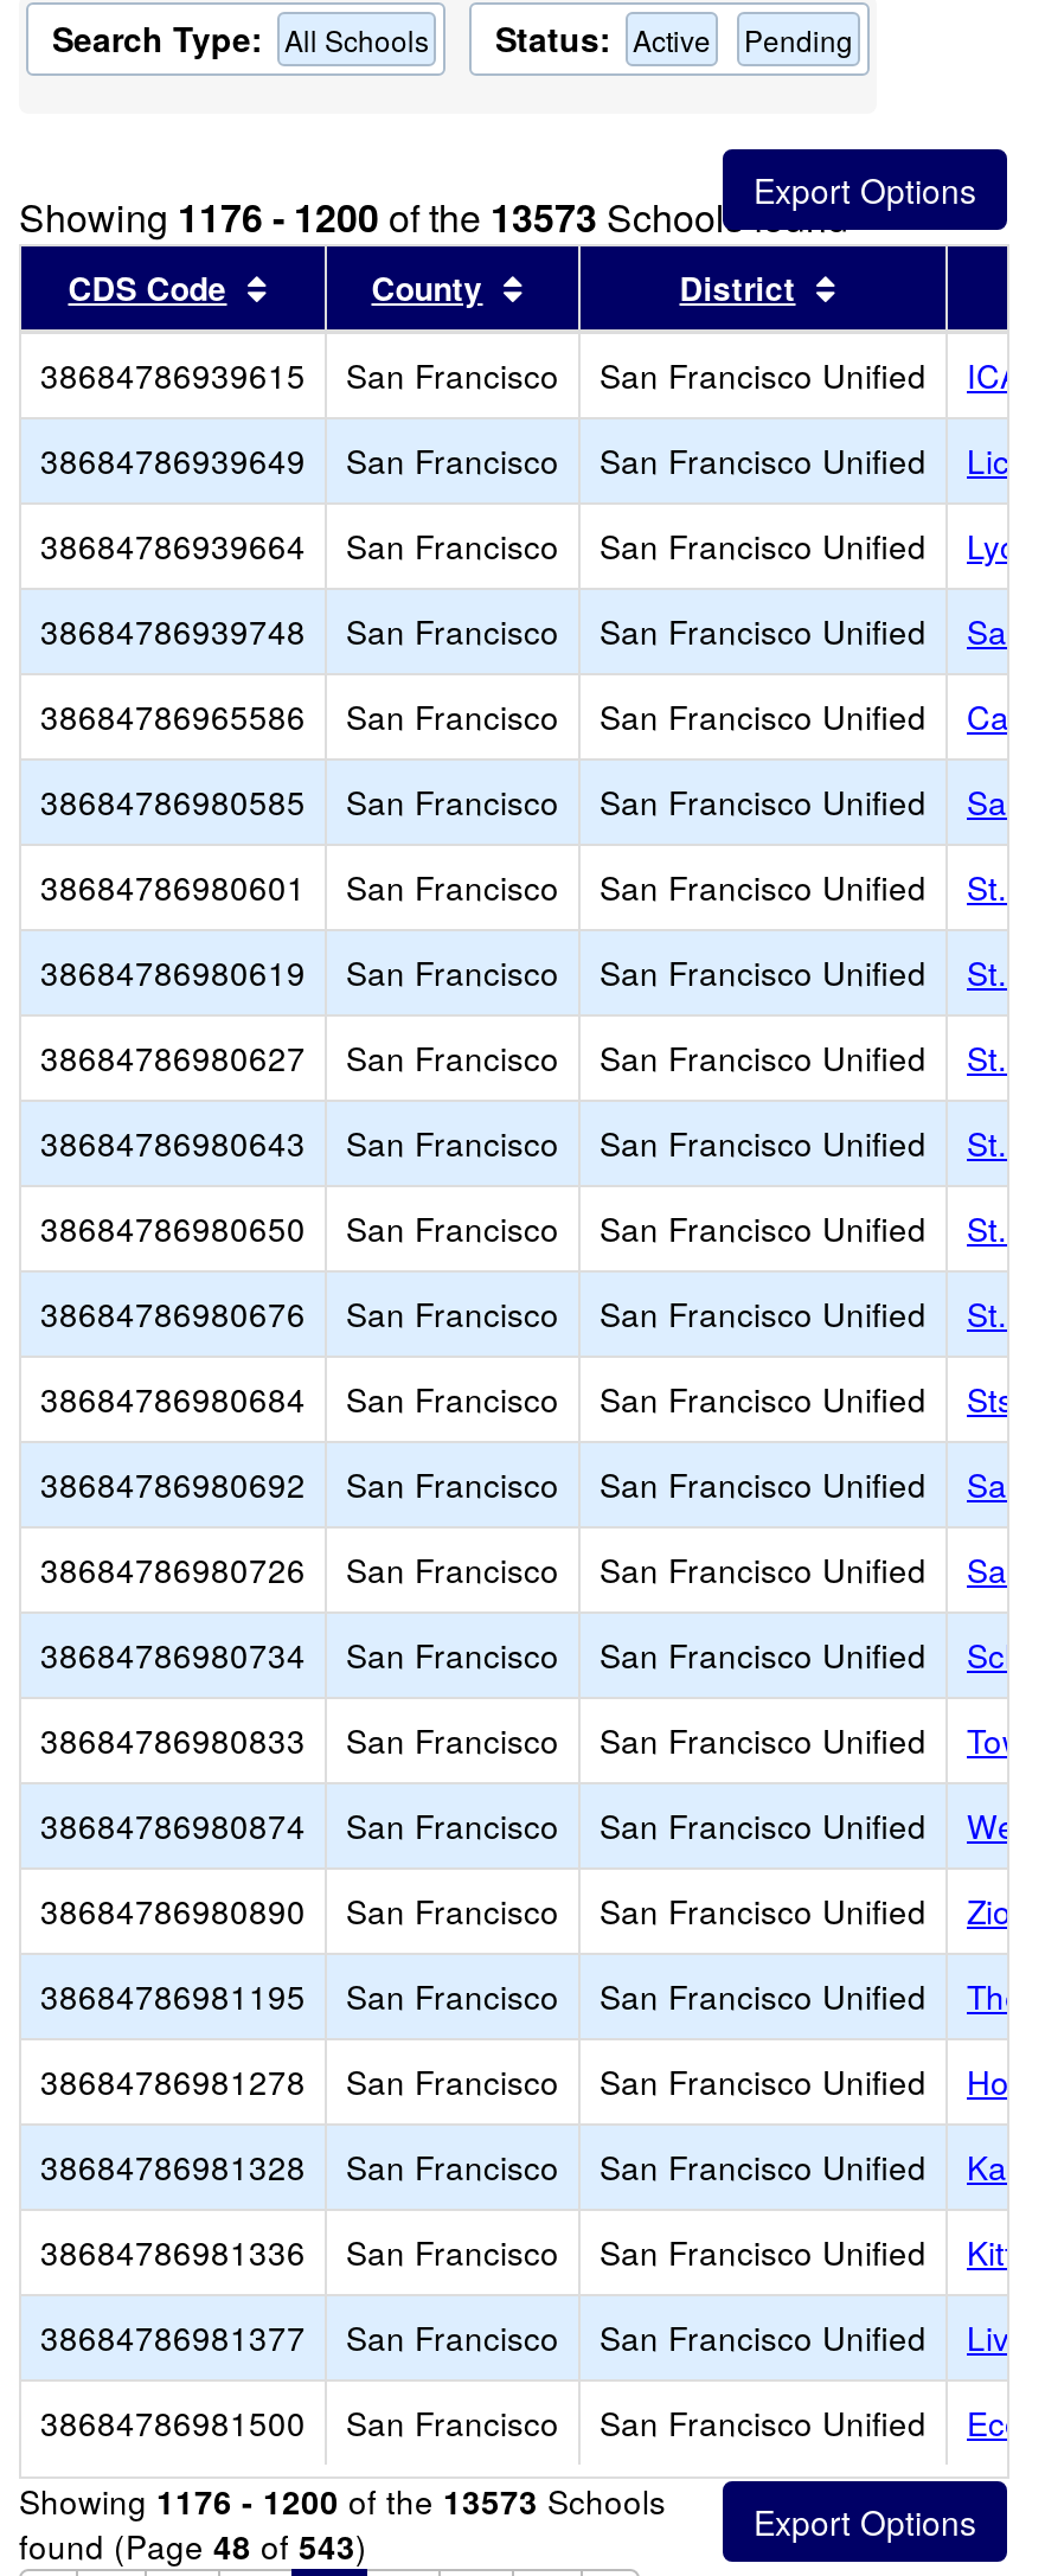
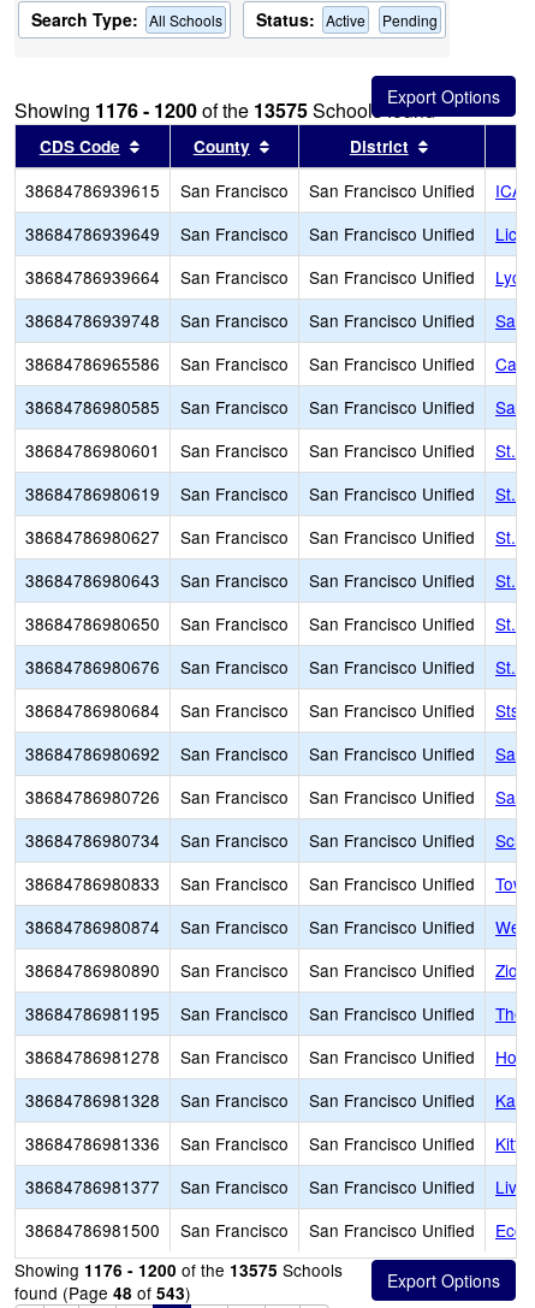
[19,190,848,244] Showing 1176 - 1200 of the 13573 Schools found -> [14,96,435,124] Showing 1176 - 1200 of the 13575 Schools found
[19,2476,666,2524] Showing 1176 - 1200 of the 13573 Schools -> [14,1257,343,1282] Showing 1176 - 1200 of the 13575 Schools

